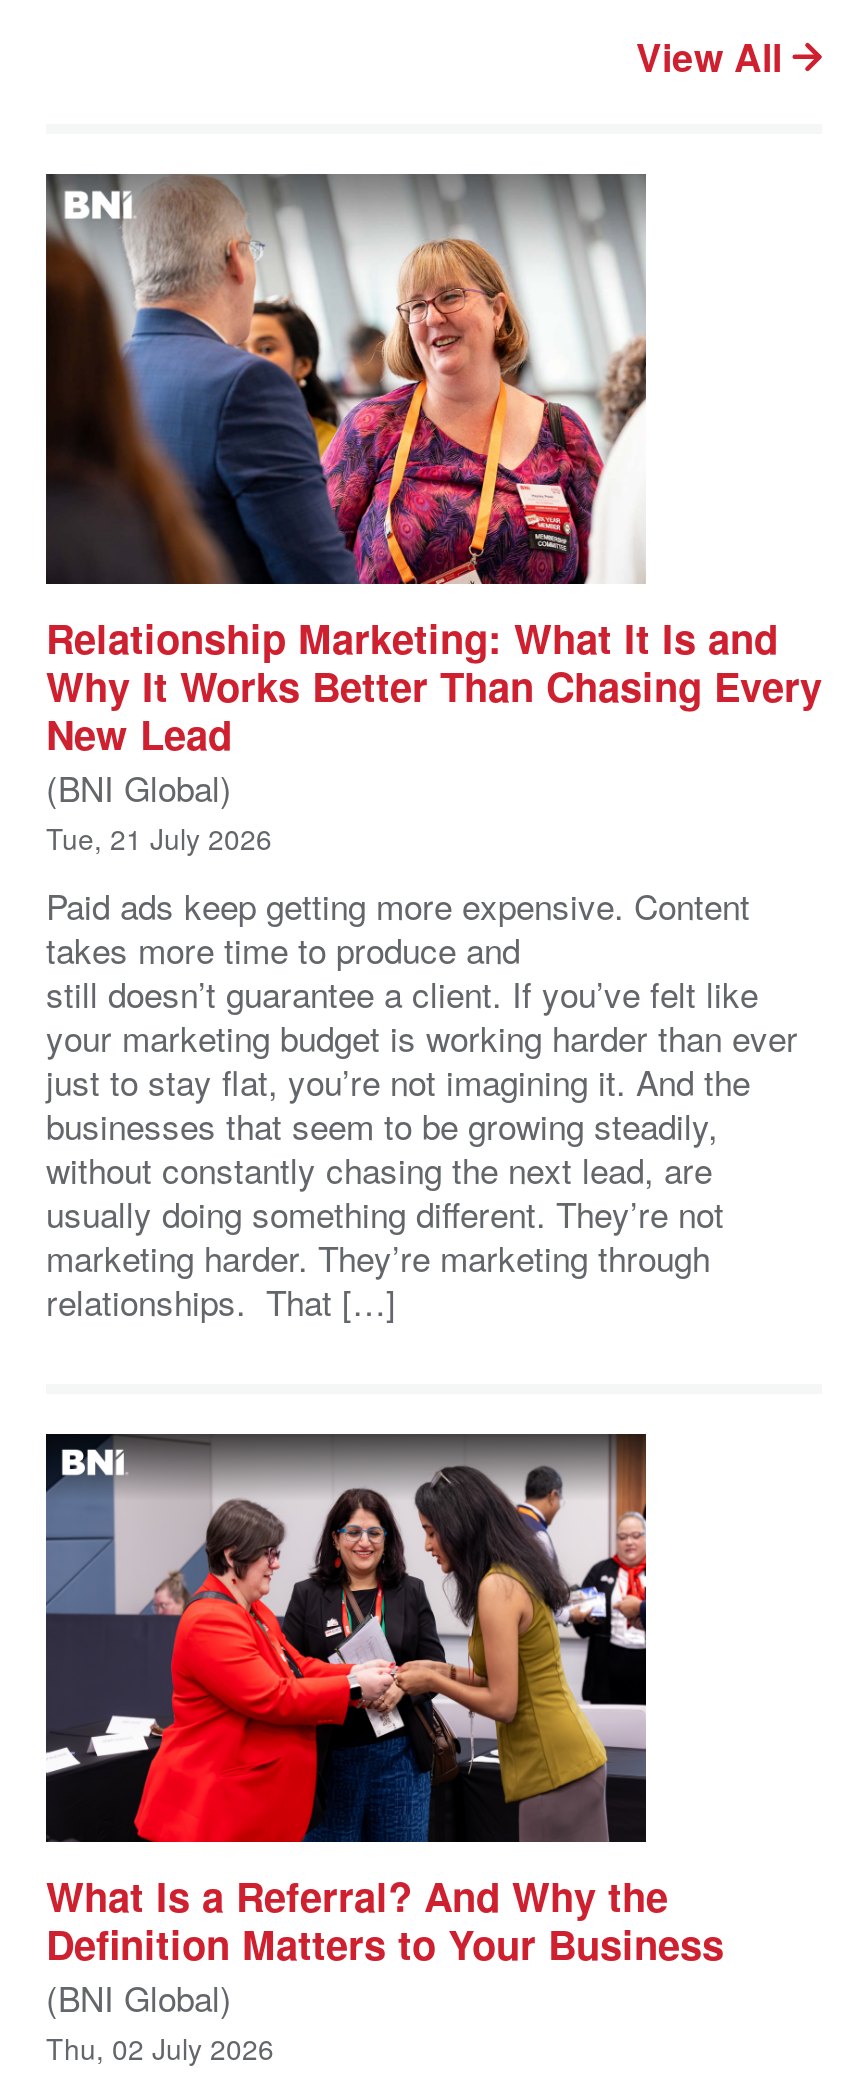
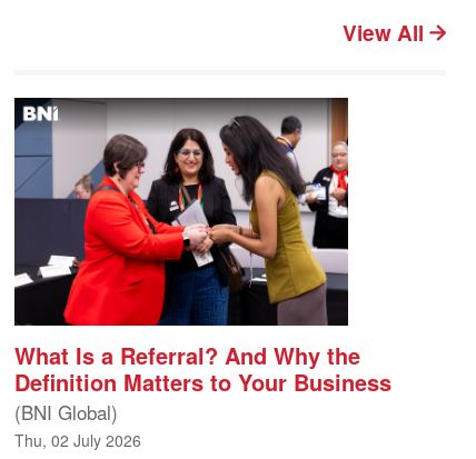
[44,174,822,1325] [image] | Relationship Marketing: What It Is and | Why It Works Better Than Chasing Every | New Lead | (BNI Global) | Tue, 21 July 2026 | Paid ads keep getting more expensive. Content | takes more time to produce and | still doesn’t guarantee a client. If you’ve felt like | your marketing budget is working harder than ever | just to stay flat, you’re not imagining it. And the | businesses that seem to be growing steadily, | without constantly chasing the next lead, are | usually doing something different. They’re not | marketing harder. They’re marketing through | relationships. That […] -> none

